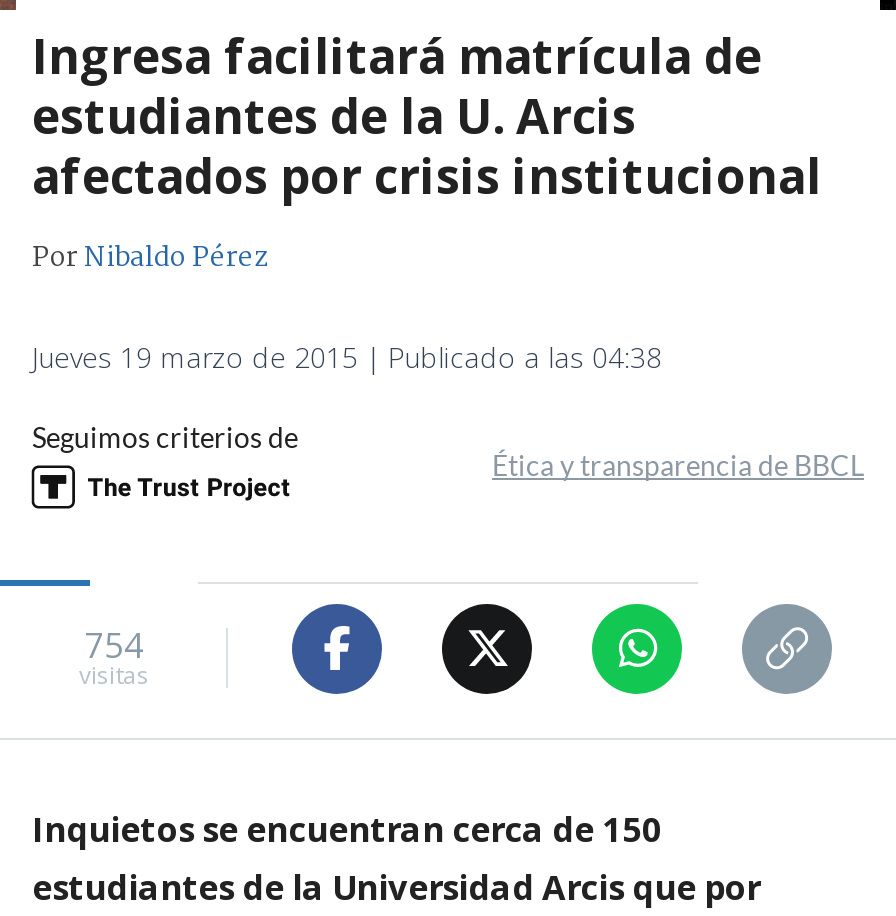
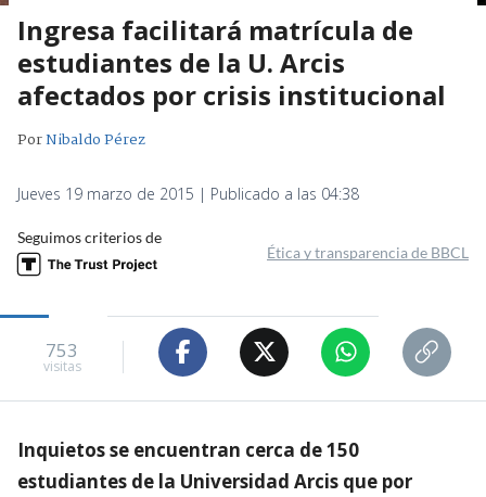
[84,623,144,669] 754 -> [46,338,78,363] 753

